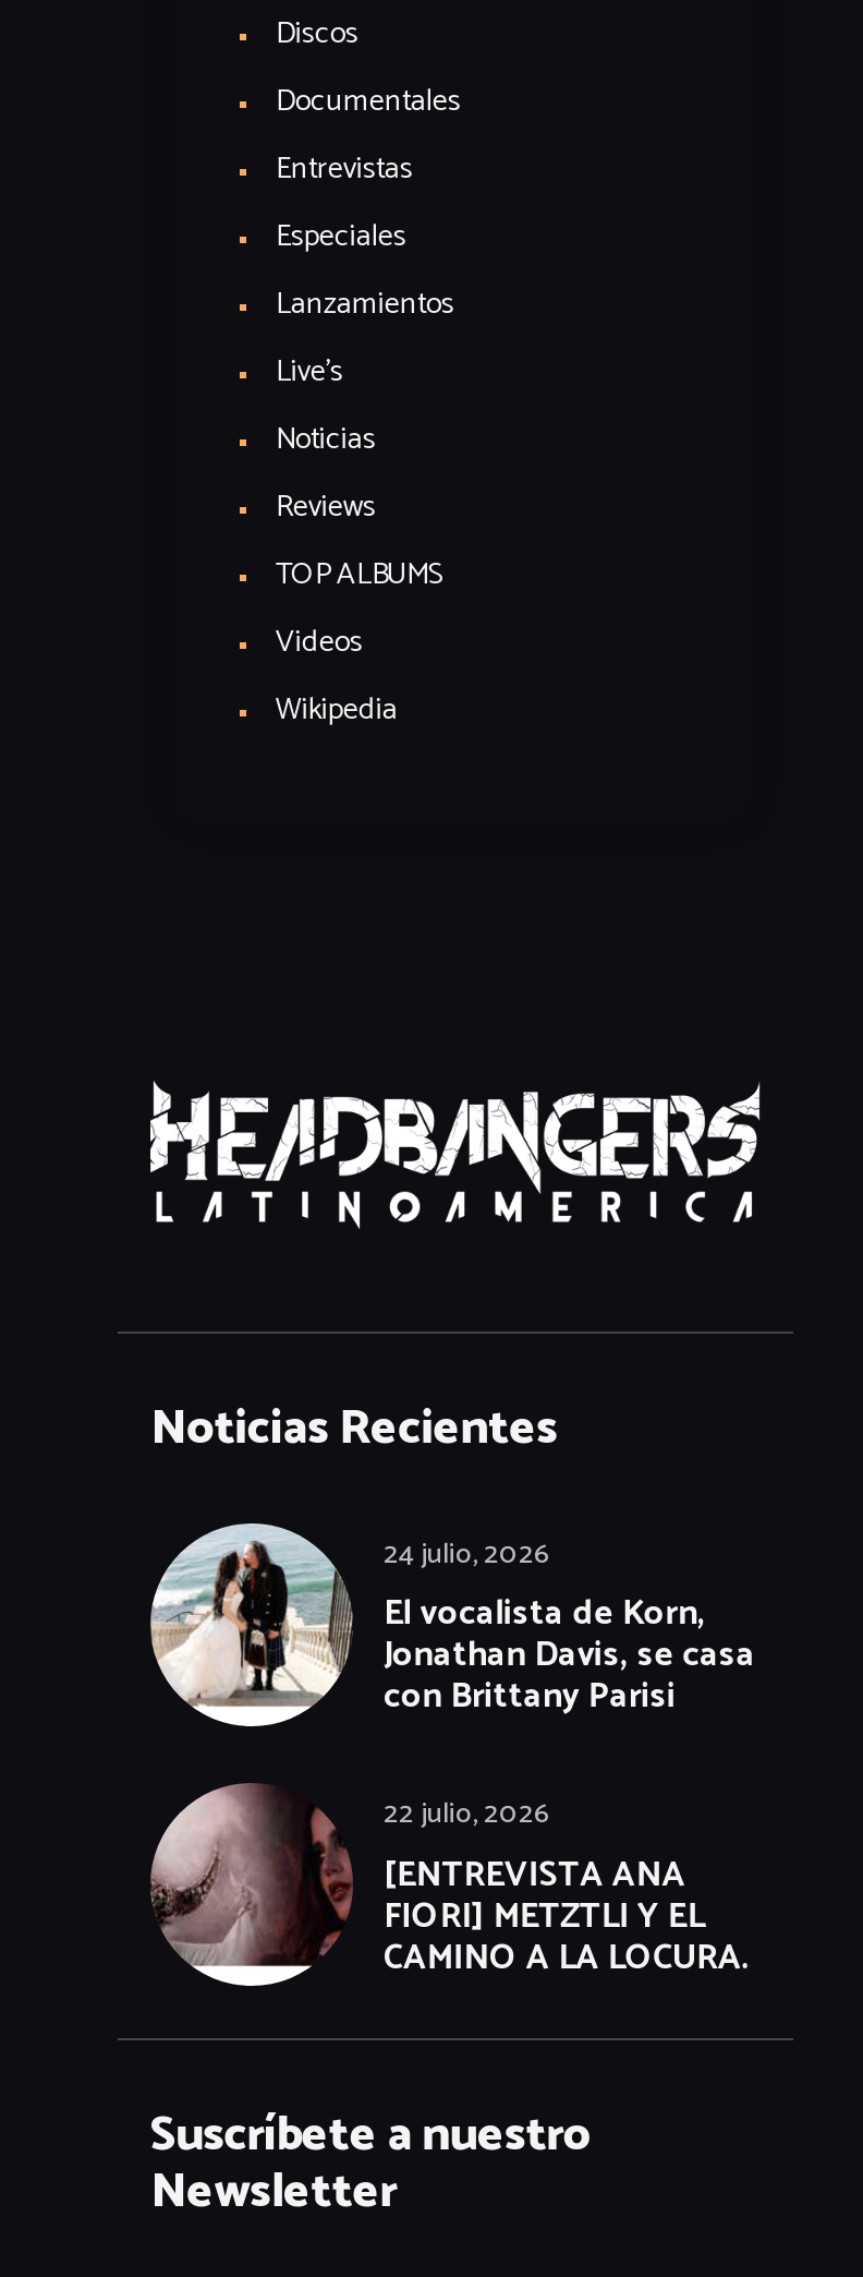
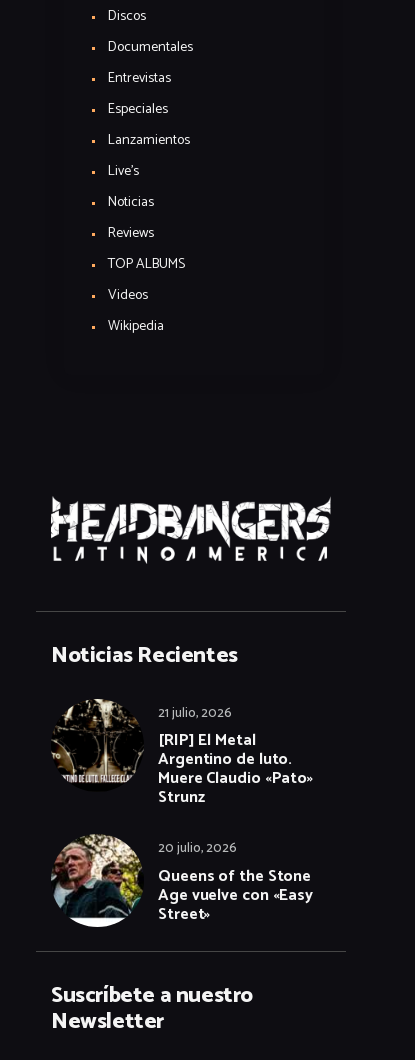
[148,1521,756,1728] [image] | 24 julio, 2026 | El vocalista de Korn, | Jonathan Davis, se casa | con Brittany Parisi -> [52,699,313,811] [image] | 21 julio, 2026 | [RIP] El Metal | Argentino de luto. | Muere Claudio «Pato» | Strunz
[150,1785,750,1988] [image] | 22 julio, 2026 | [ENTREVISTA ANA | FIORI] METZTLI Y EL | CAMINO A LA LOCURA. -> [52,835,313,928] [image] | 20 julio, 2026 | Queens of the Stone | Age vuelve con «Easy | Street»

